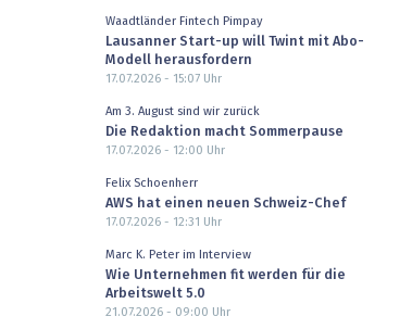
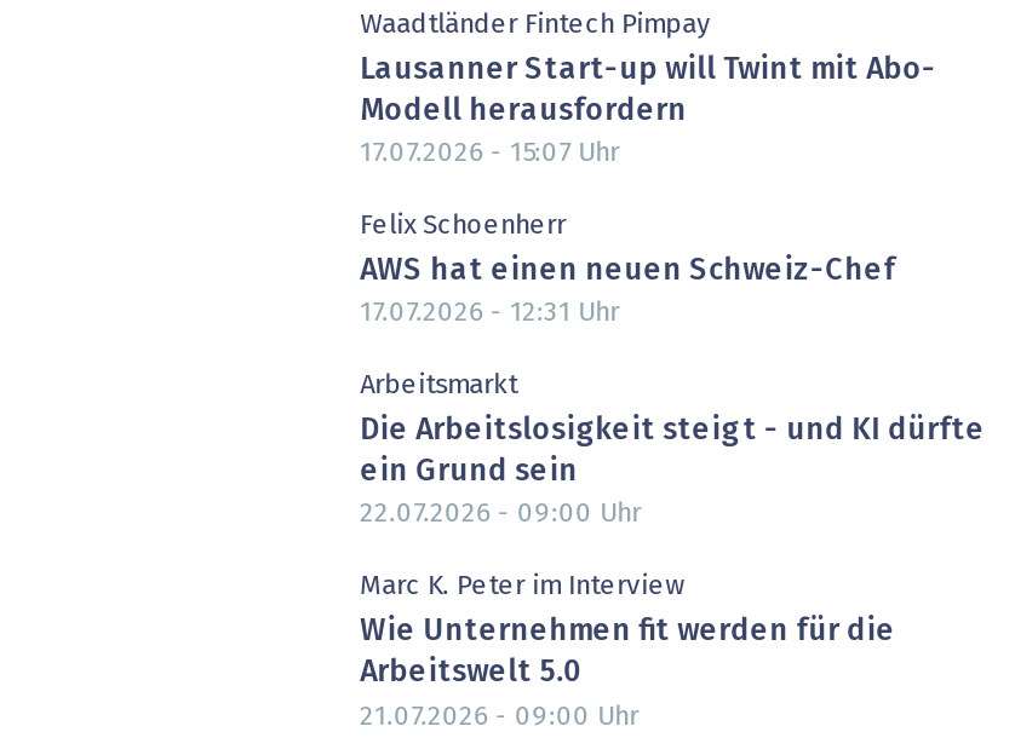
[105,106,343,157] Am 3. August sind wir zurück | Die Redaktion macht Sommerpause | 17.07.2026 - 12:00 Uhr -> none
moved [105,177,345,228] -> [360,212,895,326]: Felix Schoenherr | AWS hat einen neuen Schweiz-Chef | 17.07.2026 - 12:31 Uhr
none -> [360,372,985,527] Arbeitsmarkt | Die Arbeitslosigkeit steigt - und KI dürfte | ein Grund sein | 22.07.2026 - 09:00 Uhr

